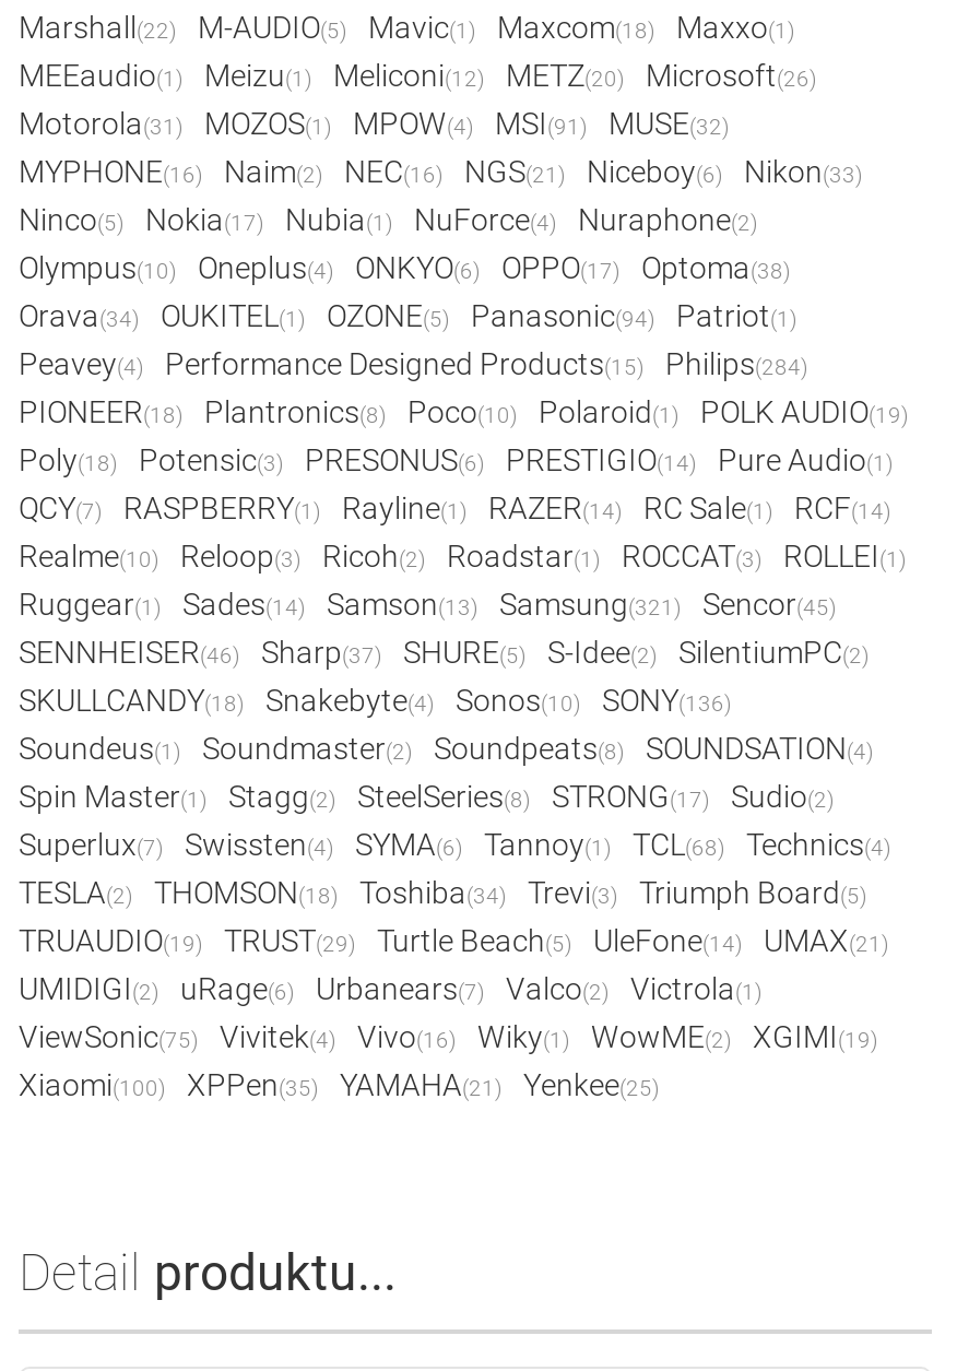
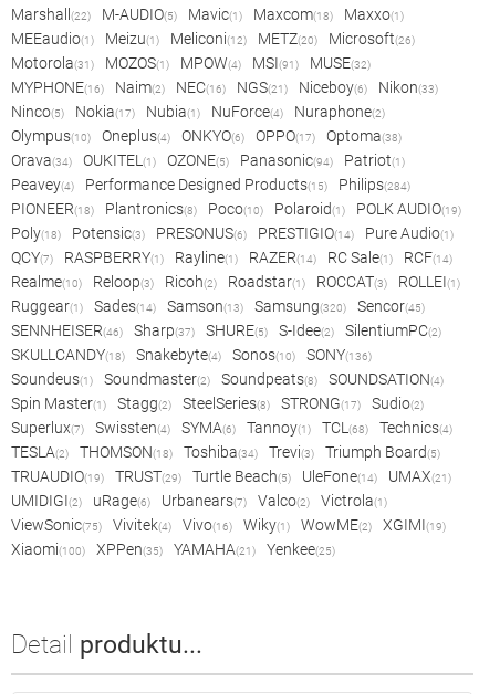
[499,587,681,622] Samsung(321) -> [254,297,346,315] Samsung(320)

